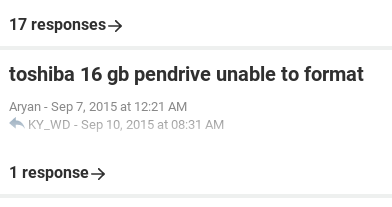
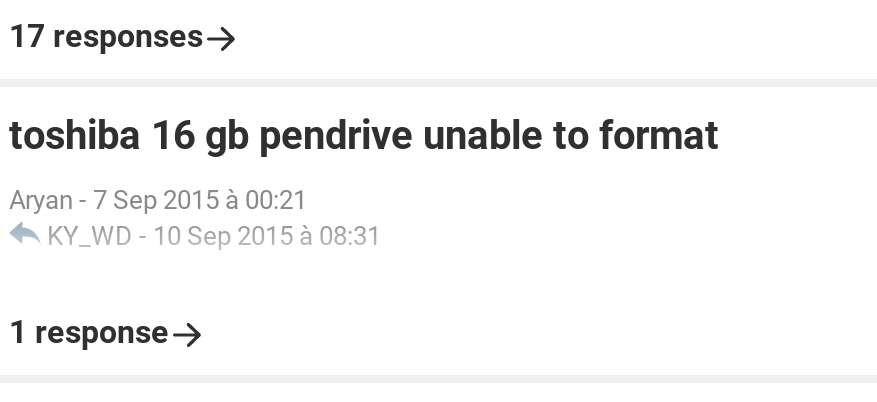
[9,99,224,132] Aryan - Sep 7, 2015 at 12:21 AM | KY_WD - Sep 10, 2015 at 08:31 AM -> [9,185,381,251] Aryan - 7 Sep 2015 à 00:21 | KY_WD - 10 Sep 2015 à 08:31

